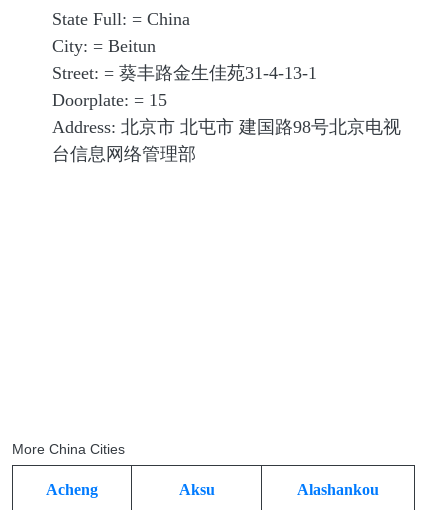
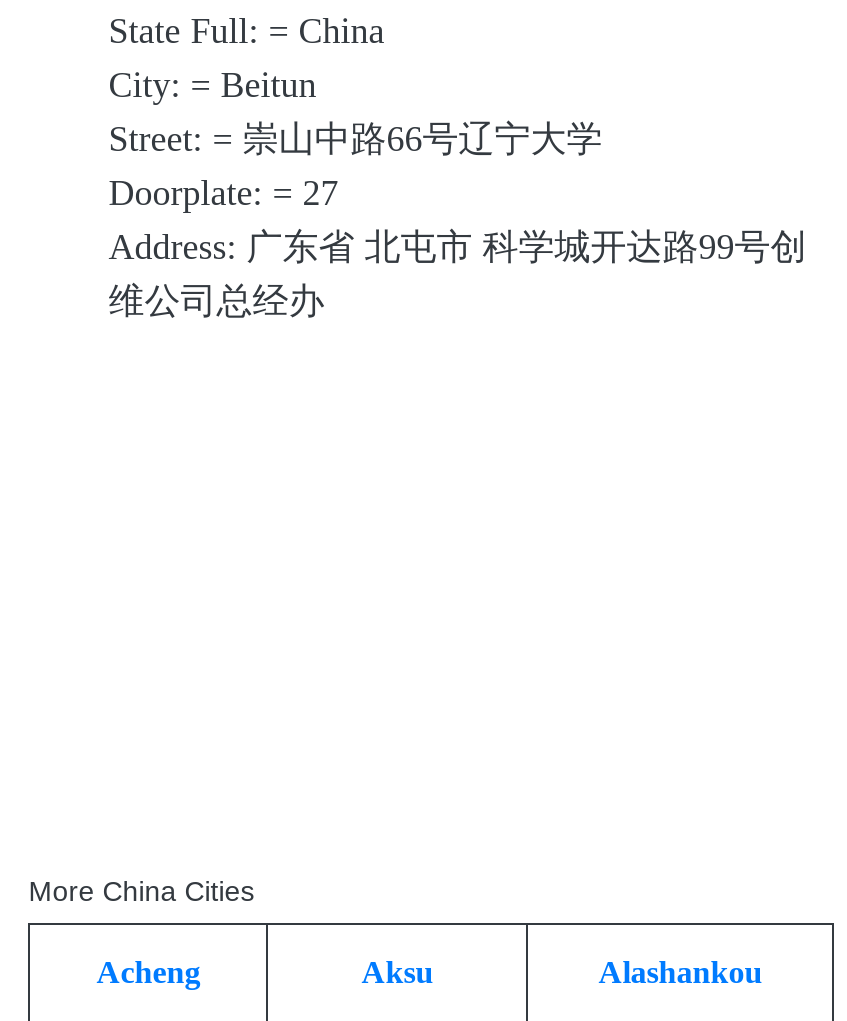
[52,63,401,164] Street: = 葵丰路金生佳苑31-4-13-1 | Doorplate: = 15 | Address: 北京市 北屯市 建国路98号北京电视 | 台信息网络管理部 -> [109,119,807,321] Street: = 崇山中路66号辽宁大学 | Doorplate: = 27 | Address: 广东省 北屯市 科学城开达路99号创 | 维公司总经办

